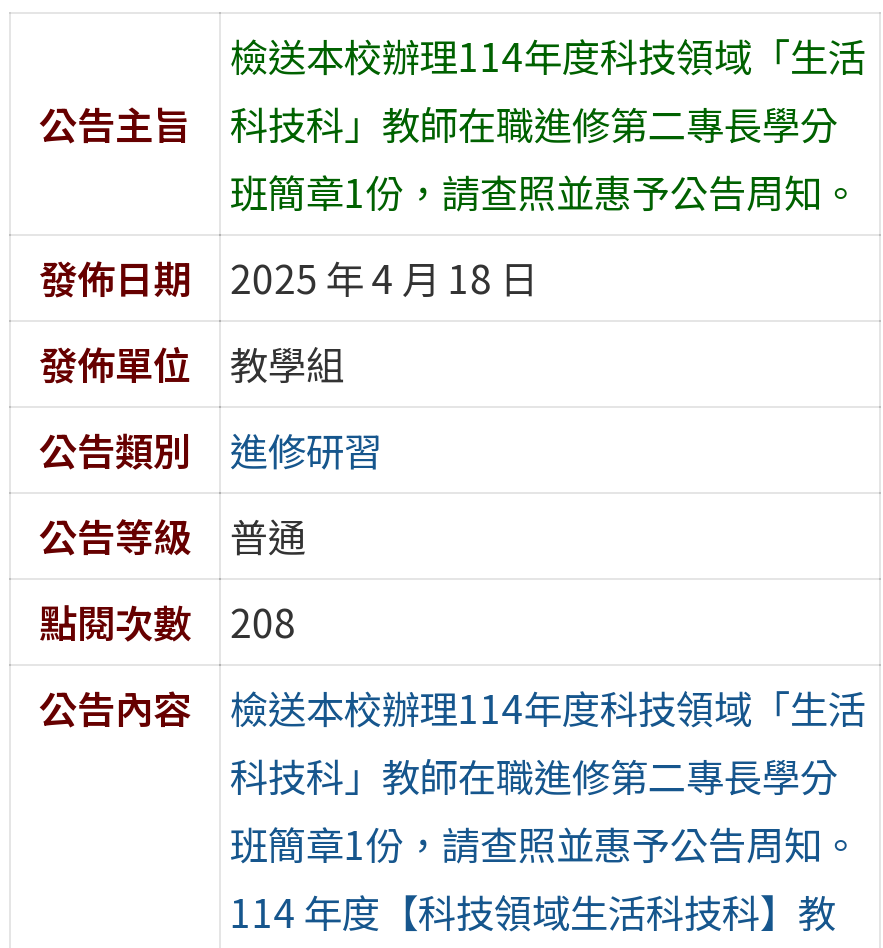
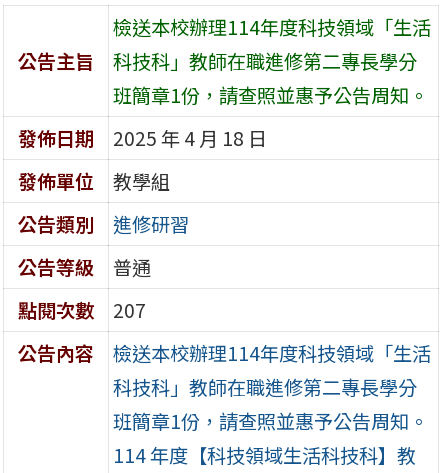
[39,594,296,650] 點閱次數 208 -> [18,296,146,324] 點閱次數 207

